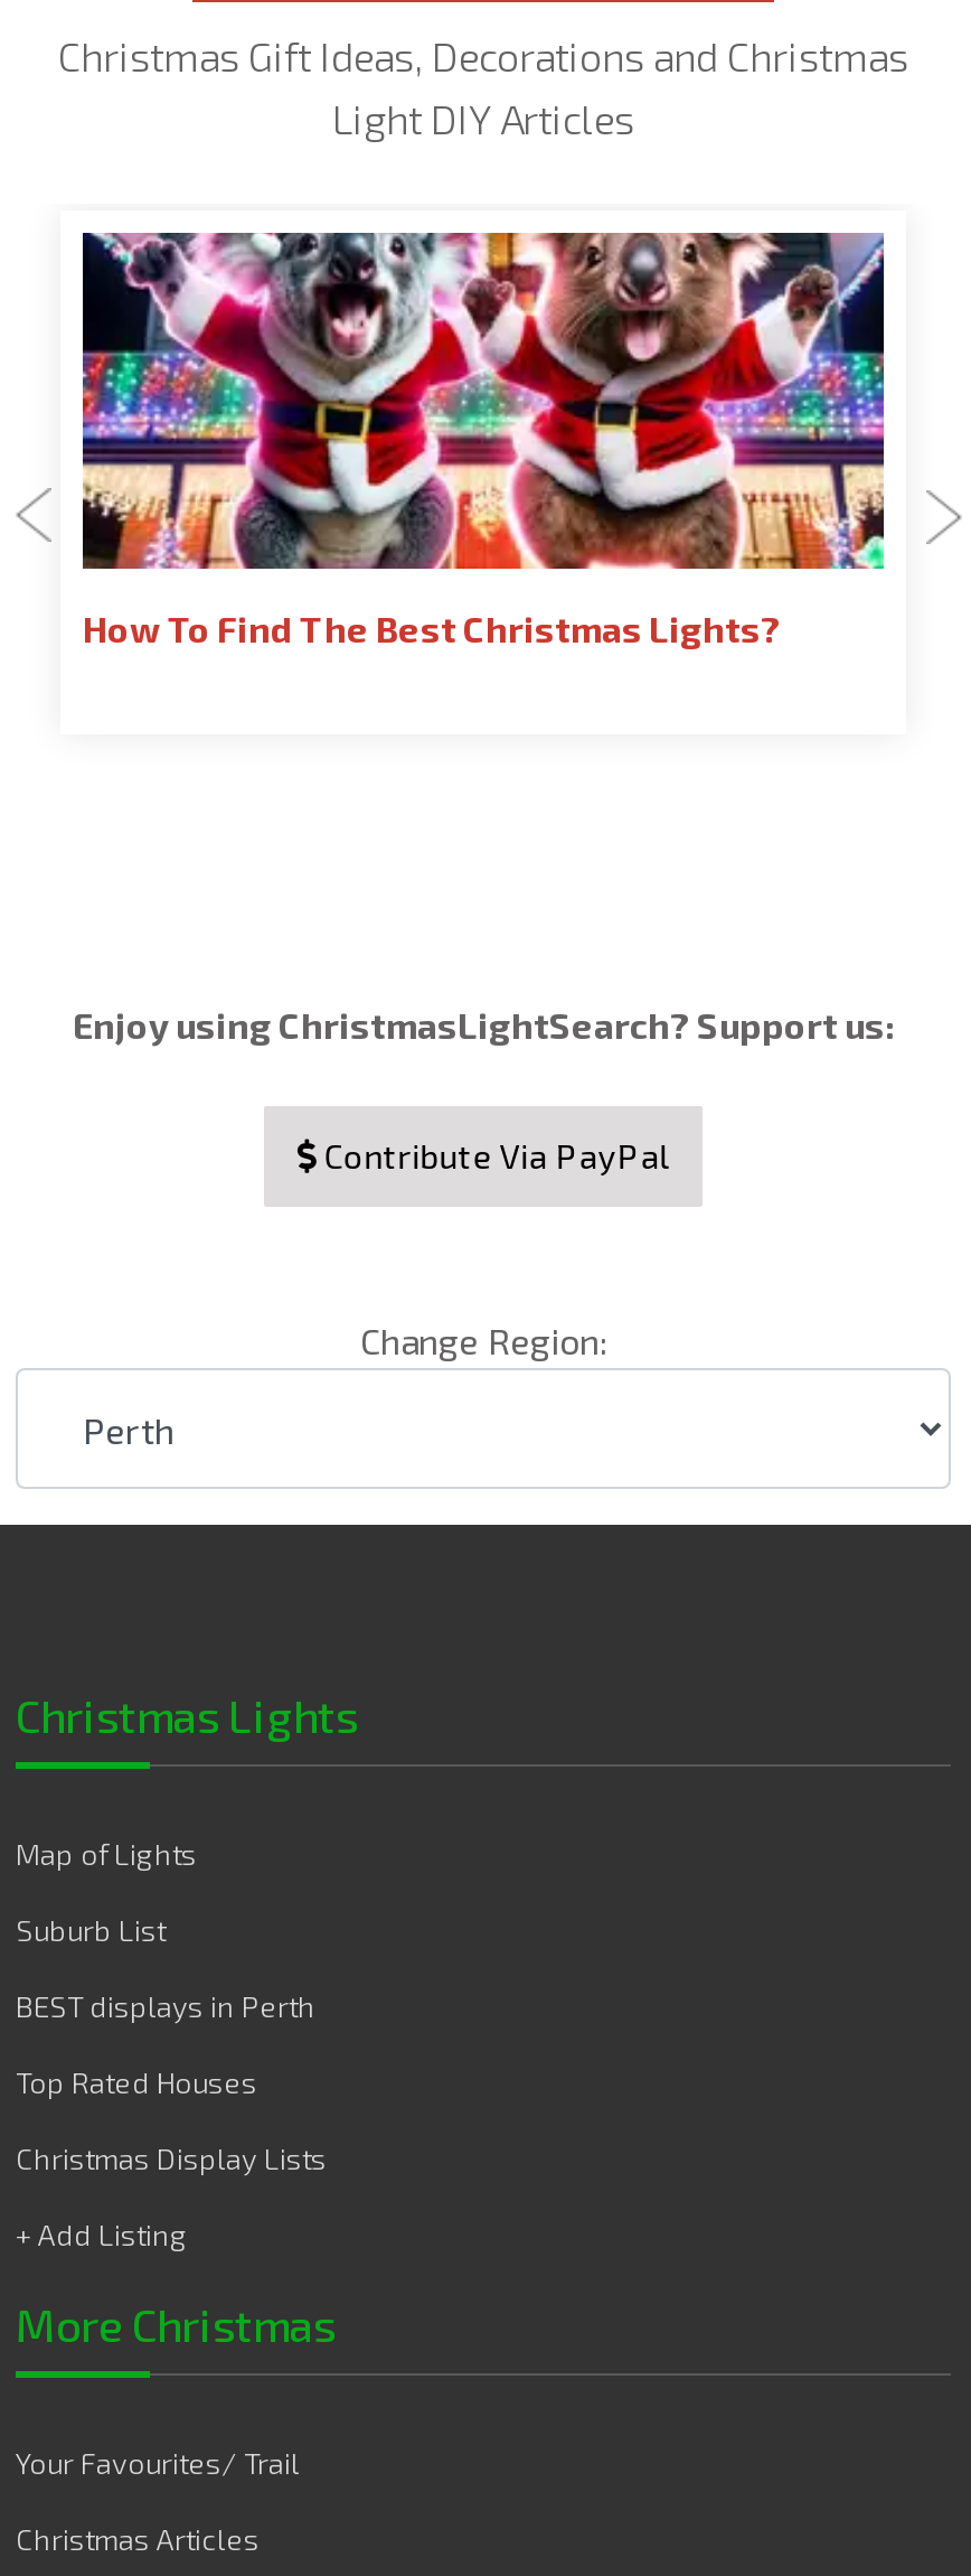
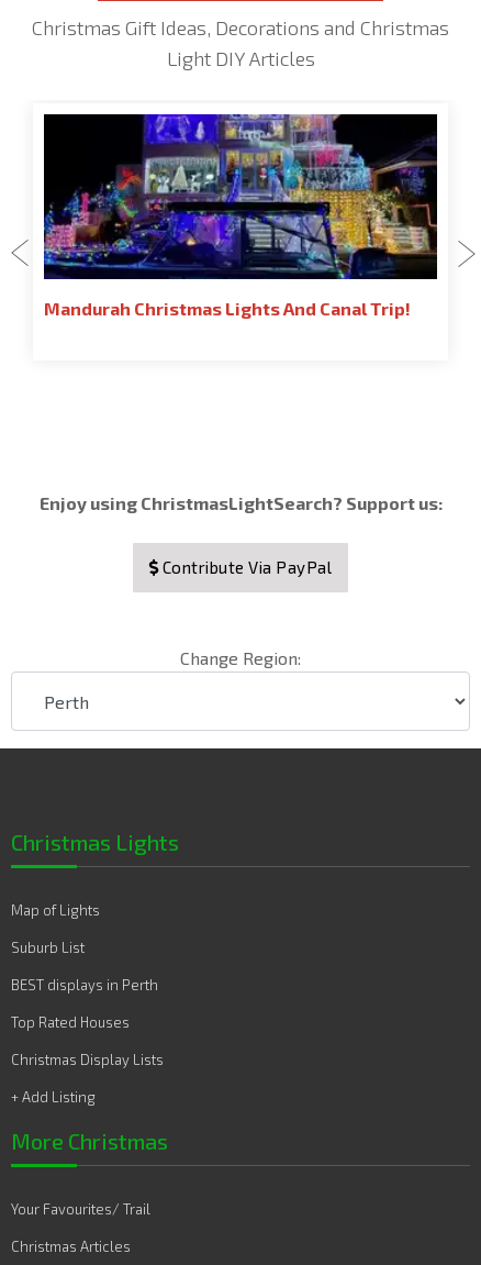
[81,231,886,649] [image] | How To Find The Best Christmas Lights? -> [43,113,438,319] [image] | Mandurah Christmas Lights And Canal Trip!

